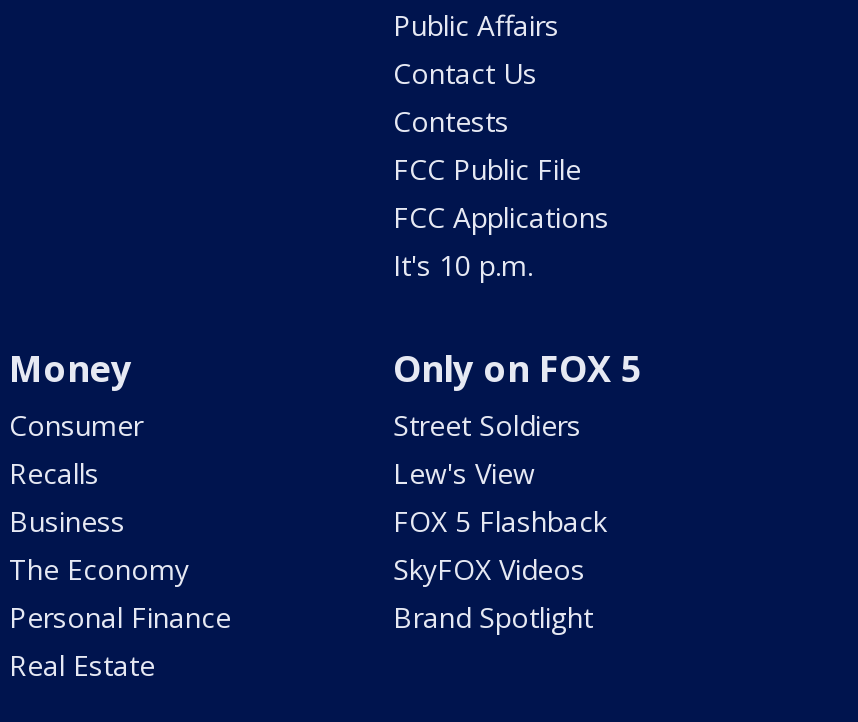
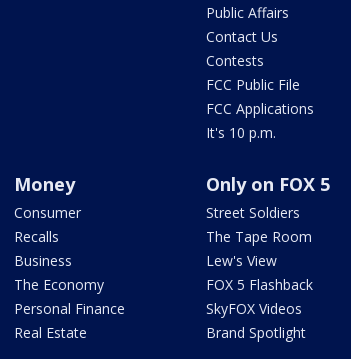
moved [393,454,607,636] -> [206,251,313,342]: Lew's View | FOX 5 Flashback | SkyFOX Videos | Brand Spotlight
none -> [206,227,312,246] The Tape Room

